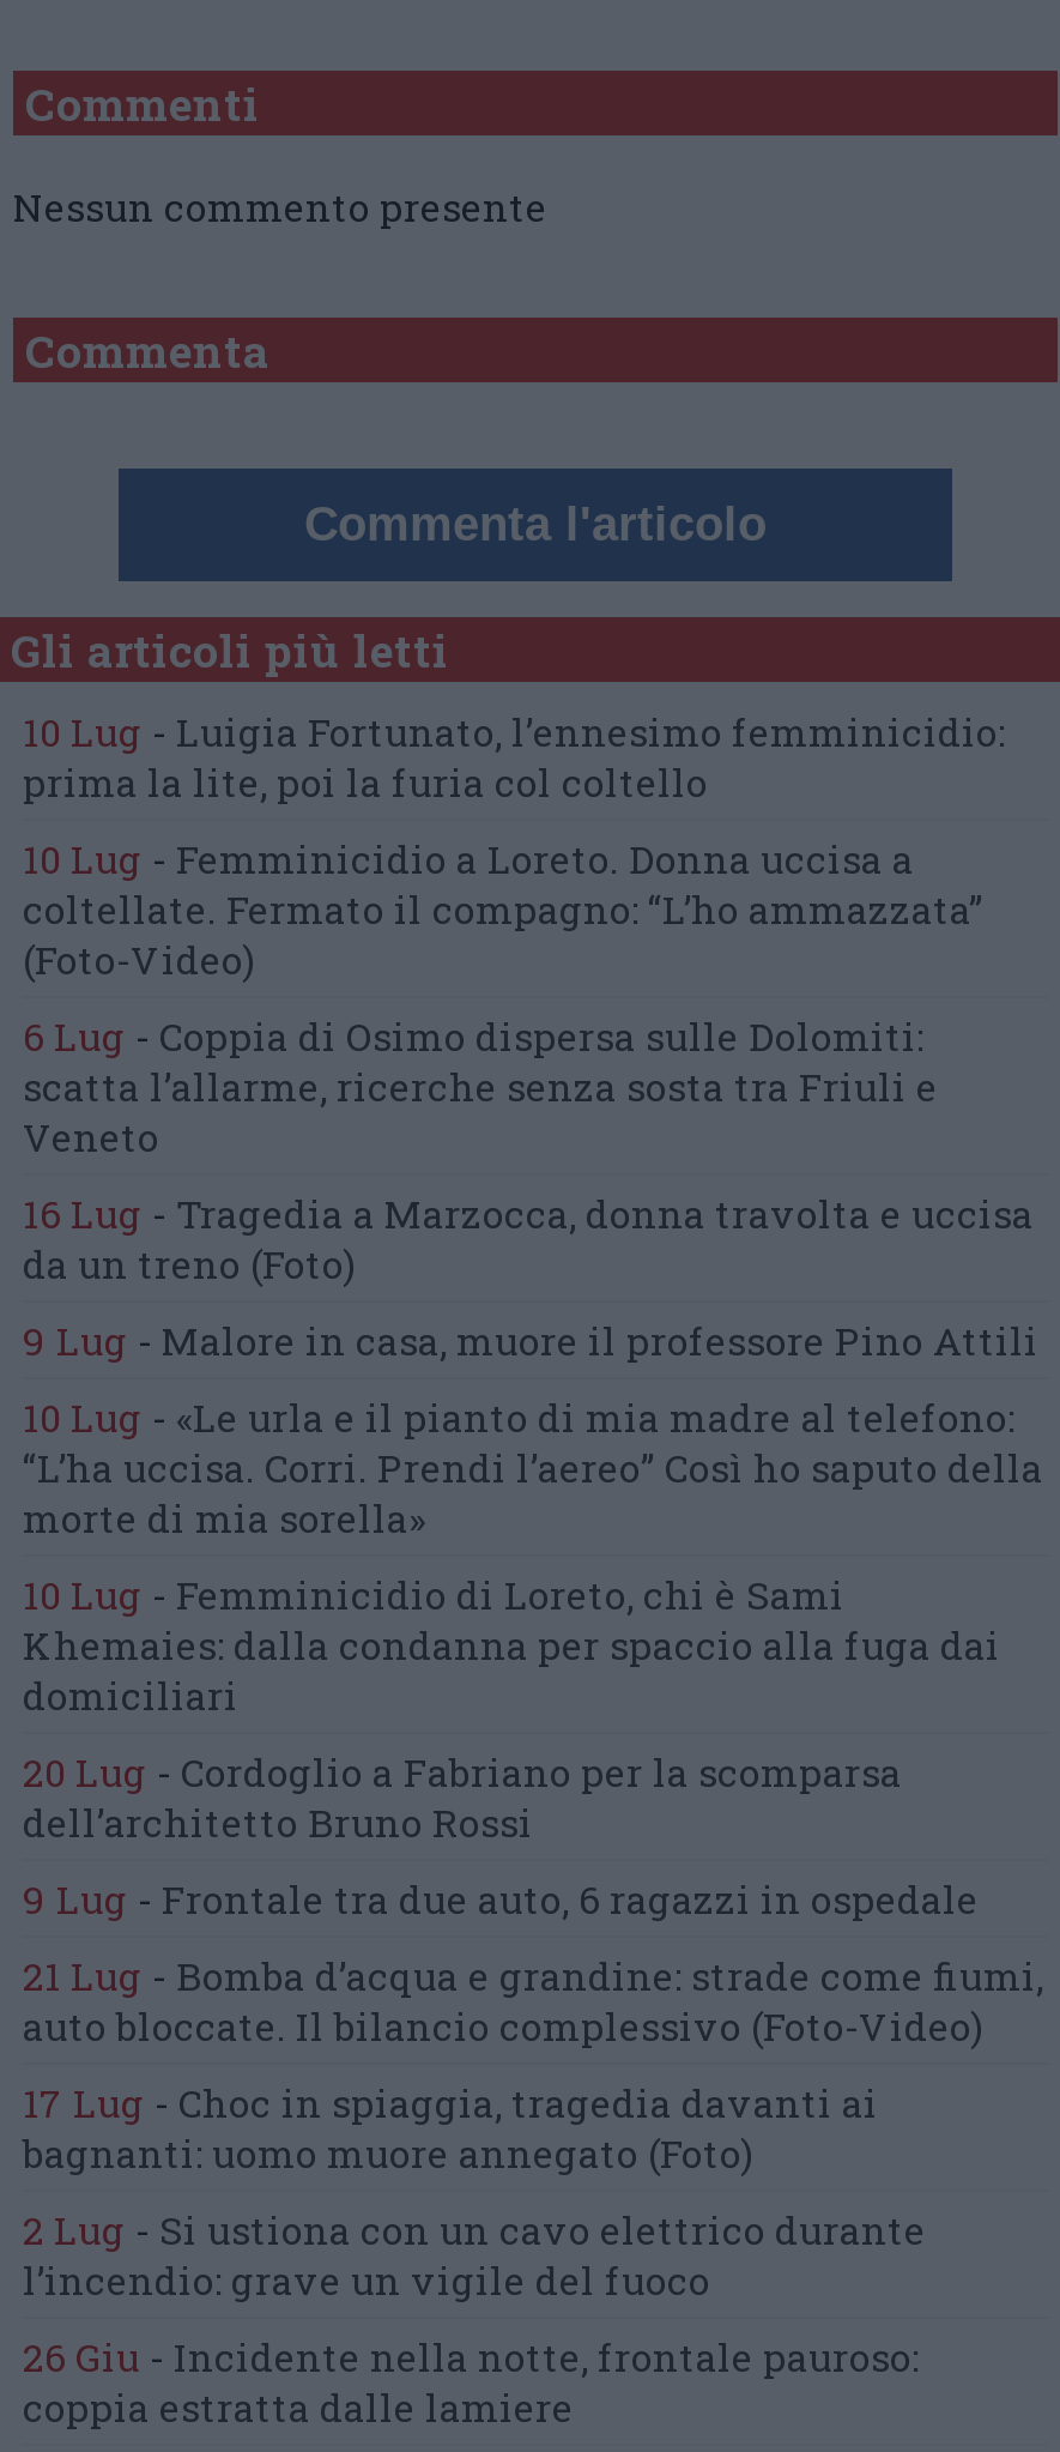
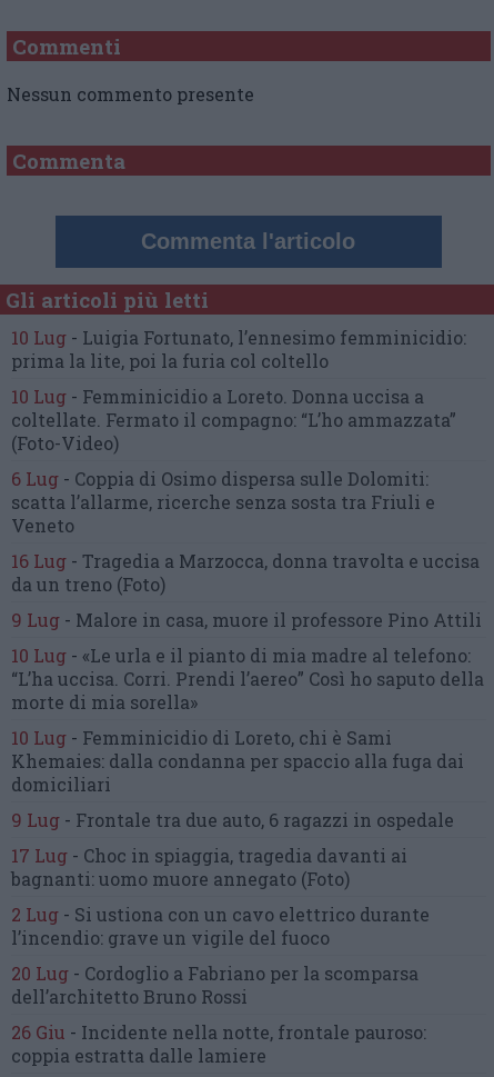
moved [23,1747,902,1848] -> [11,962,419,1009]: 20 Lug - Cordoglio a Fabriano per la scomparsa | dell’architetto Bruno Rossi
[23,1951,1043,2052] 21 Lug - Bomba d’acqua e grandine: strade come fiumi, | auto bloccate. Il bilancio complessivo (Foto-Video) -> none
moved [23,2078,926,2306] -> [11,844,430,950]: 17 Lug - Choc in spiaggia, tragedia davanti ai | bagnanti: uomo muore annegato (Foto) | 2 Lug - Si ustiona con un cavo elettrico durante | l’incendio: grave un vigile del fuoco

